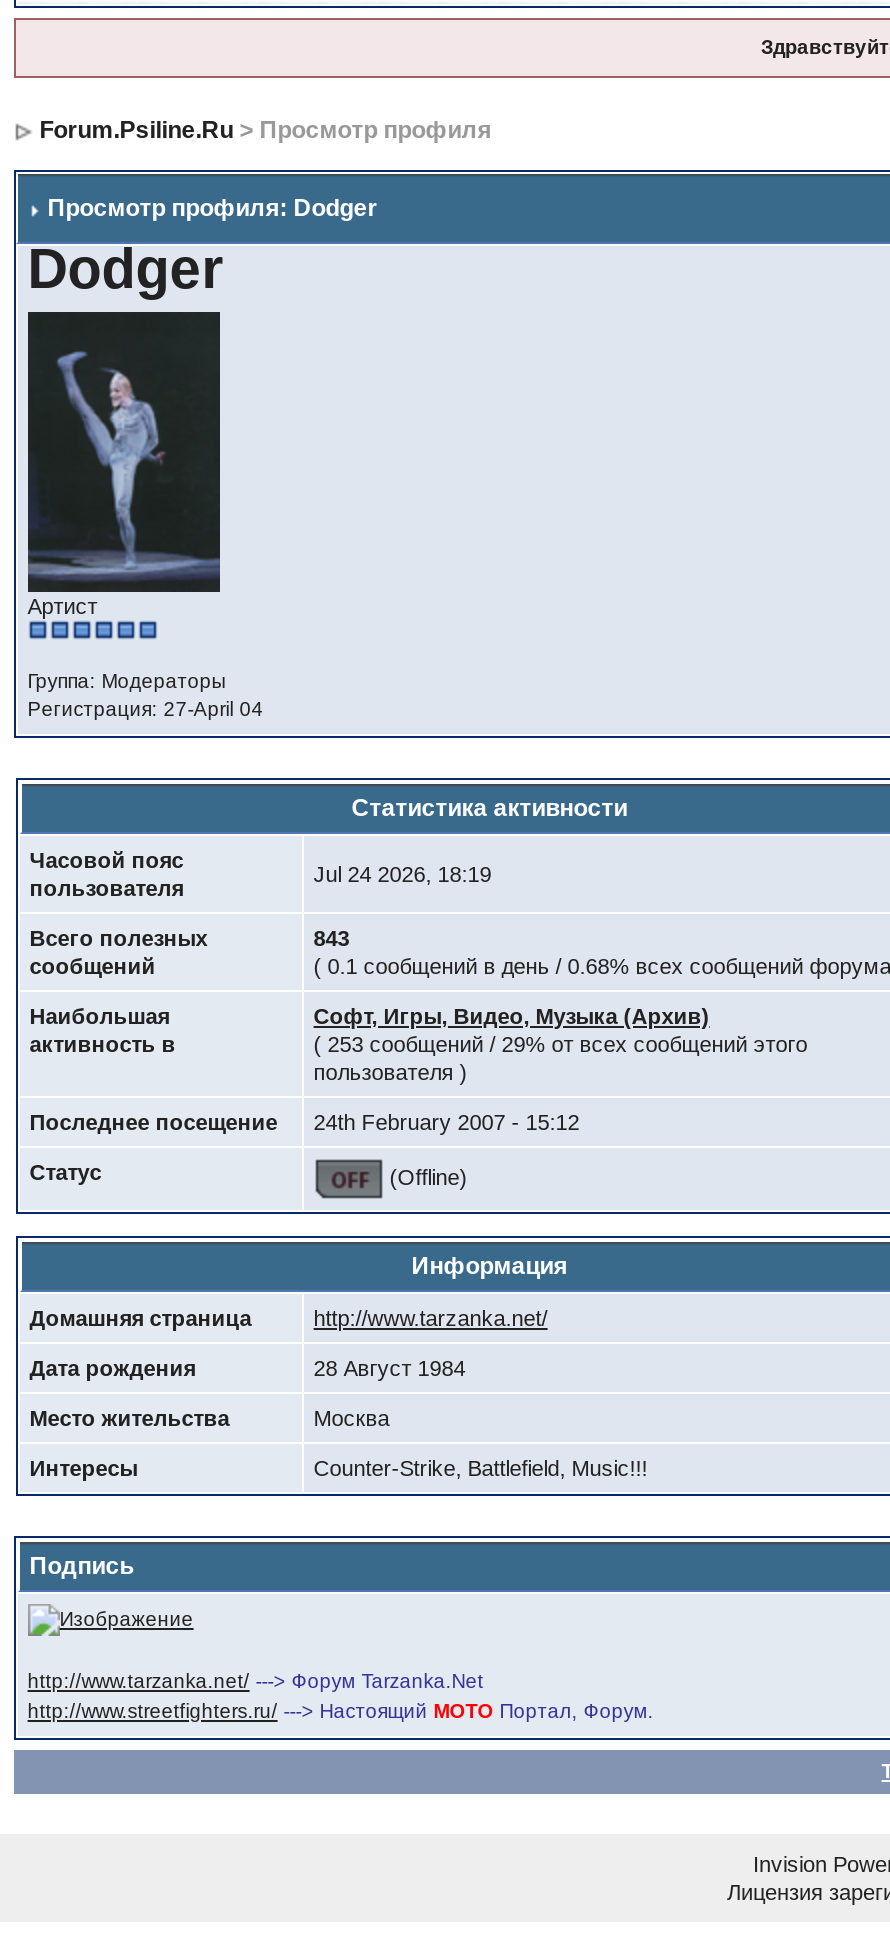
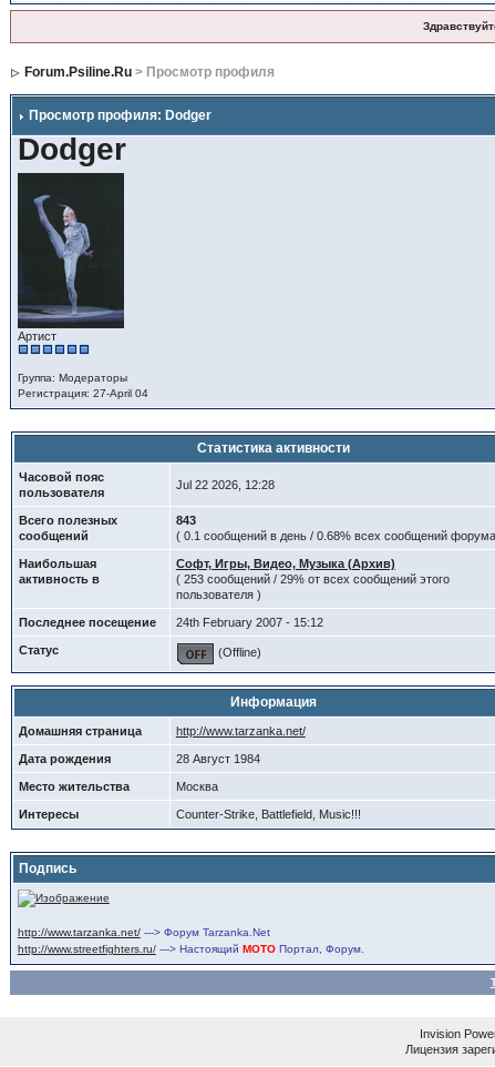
[314,862,492,886] Jul 24 2026, 18:19 -> [176,478,274,491] Jul 22 2026, 12:28

